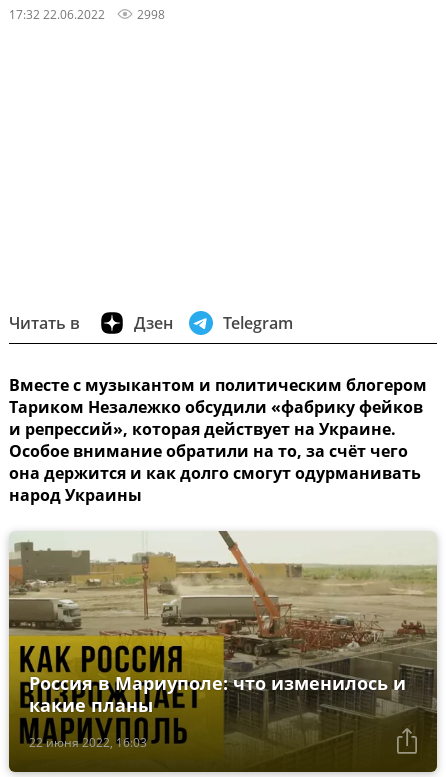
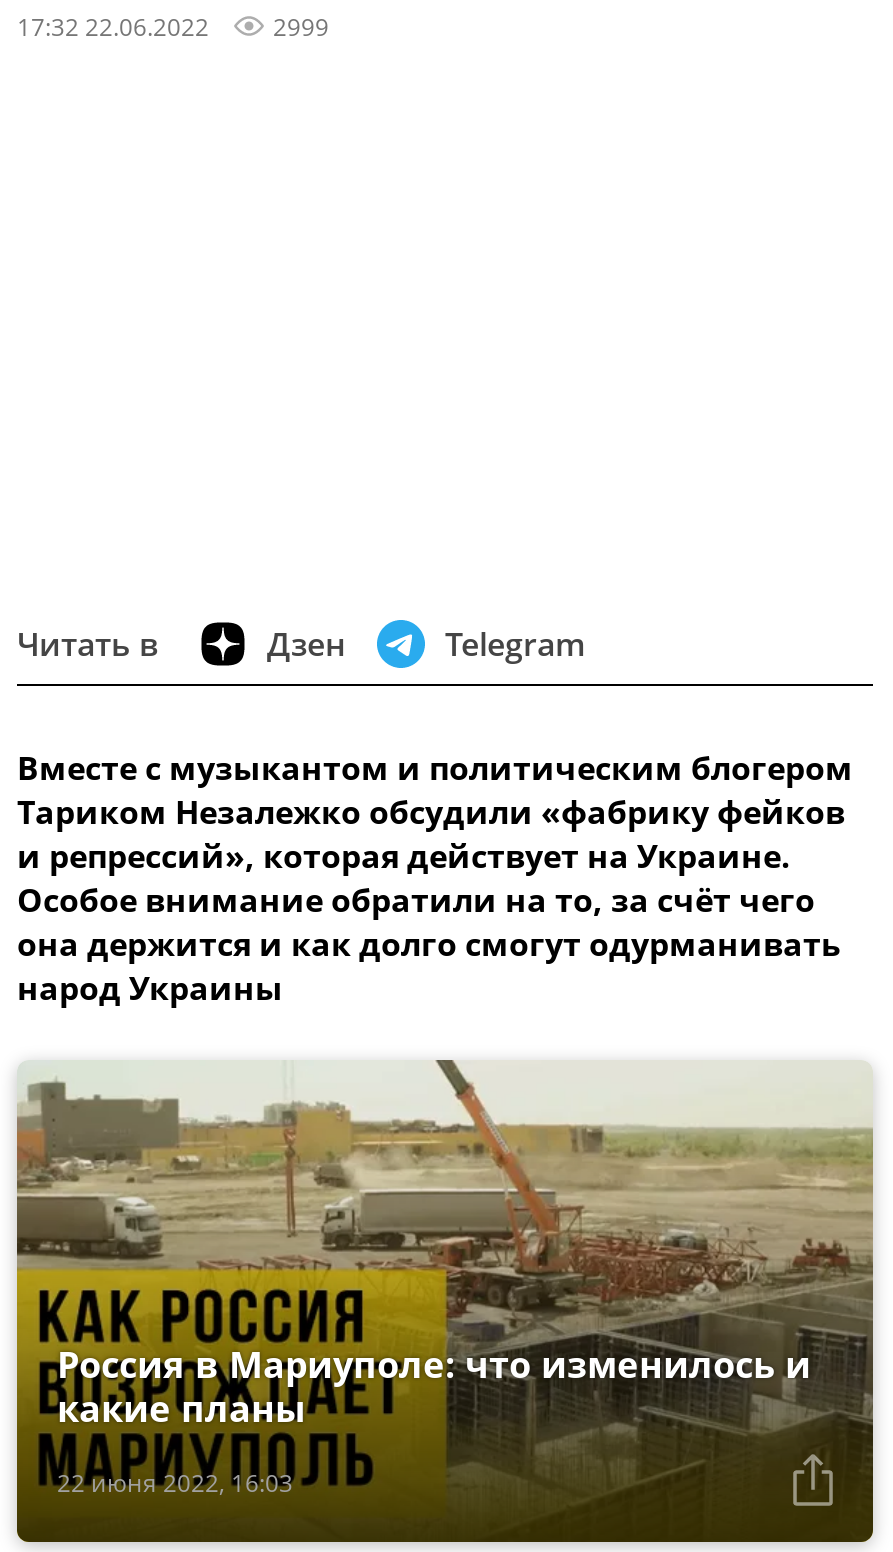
[9,6,165,22] 17:32 22.06.2022 2998 -> [17,10,329,42] 17:32 22.06.2022 2999

